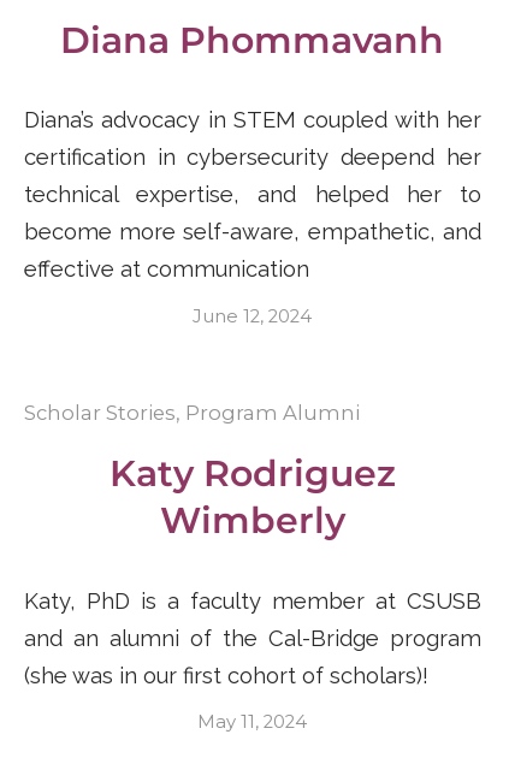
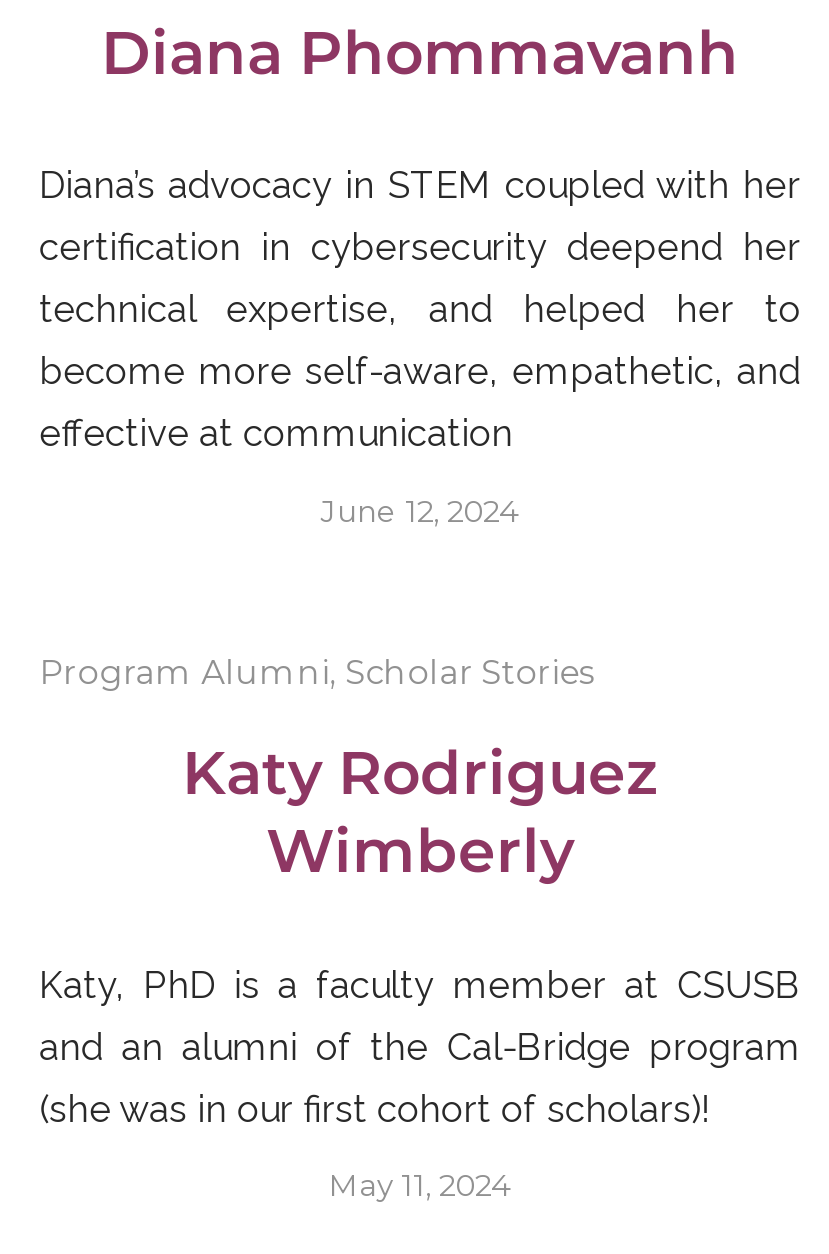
[24,401,359,425] Scholar Stories, Program Alumni -> [39,652,597,692] Program Alumni, Scholar Stories

